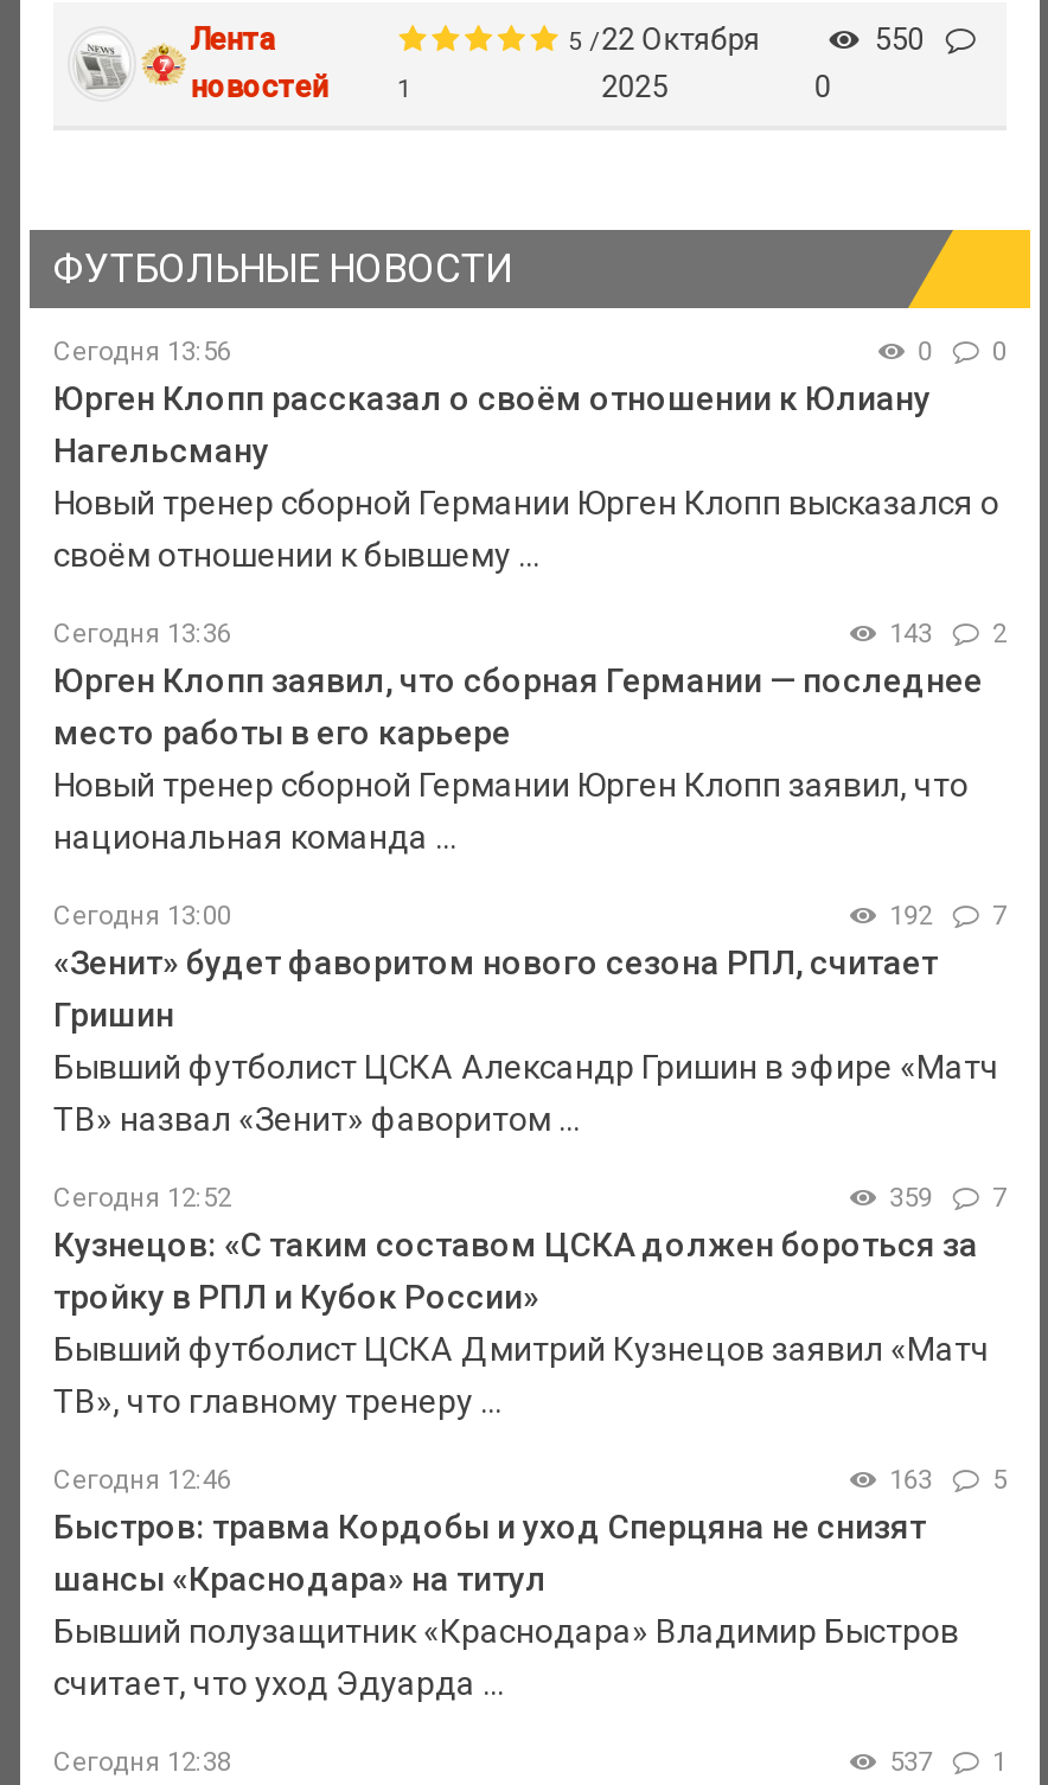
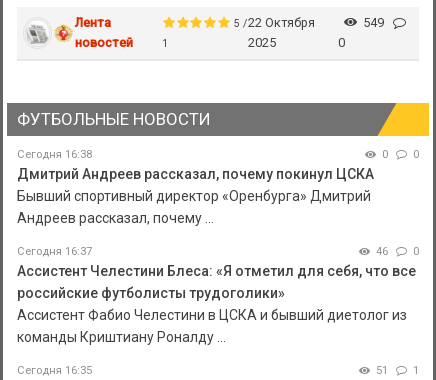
[874,21,931,57] 550 -> [363,15,387,30] 549
[53,337,231,367] Сегодня 13:56 -> [17,148,92,161] Сегодня 16:38
[53,379,1007,1778] Юрген Клопп рассказал о своём отношении к Юлиану | Нагельсману | Новый тренер сборной Германии Юрген Клопп высказался о | своём отношении к бывшему ... | Сегодня 13:36 | 143 | 2 | Юрген Клопп заявил, что сборная Германии — последнее | место работы в его карьере | Новый тренер сборной Германии Юрген Клопп заявил, что | национальная команда ... | Сегодня 13:00 | 192 | 7 | «Зенит» будет фаворитом нового сезона РПЛ, считает | Гришин | Бывший футболист ЦСКА Александр Гришин в эфире «Матч | ТВ» назвал «Зенит» фаворитом ... | Сегодня 12:52 | 359 | 7 | Кузнецов: «С таким составом ЦСКА должен бороться за | тройку в РПЛ и Кубок России» | Бывший футболист ЦСКА Дмитрий Кузнецов заявил «Матч | ТВ», что главному тренеру ... | Сегодня 12:46 | 163 | 5 | Быстров: травма Кордобы и уход Сперцяна не снизят | шансы «Краснодара» на титул | Бывший полузащитник «Краснодара» Владимир Быстров | считает, что уход Эдуарда ... | Сегодня 12:38 | 537 -> [17,166,419,377] Дмитрий Андреев рассказал, почему покинул ЦСКА | Бывший спортивный директор «Оренбурга» Дмитрий | Андреев рассказал, почему ... | Сегодня 16:37 | 46 | 0 | Ассистент Челестини Блеса: «Я отметил для себя, что все | российские футболисты трудоголики» | Ассистент Фабио Челестини в ЦСКА и бывший диетолог из | команды Криштиану Роналду ... | Сегодня 16:35 | 51

